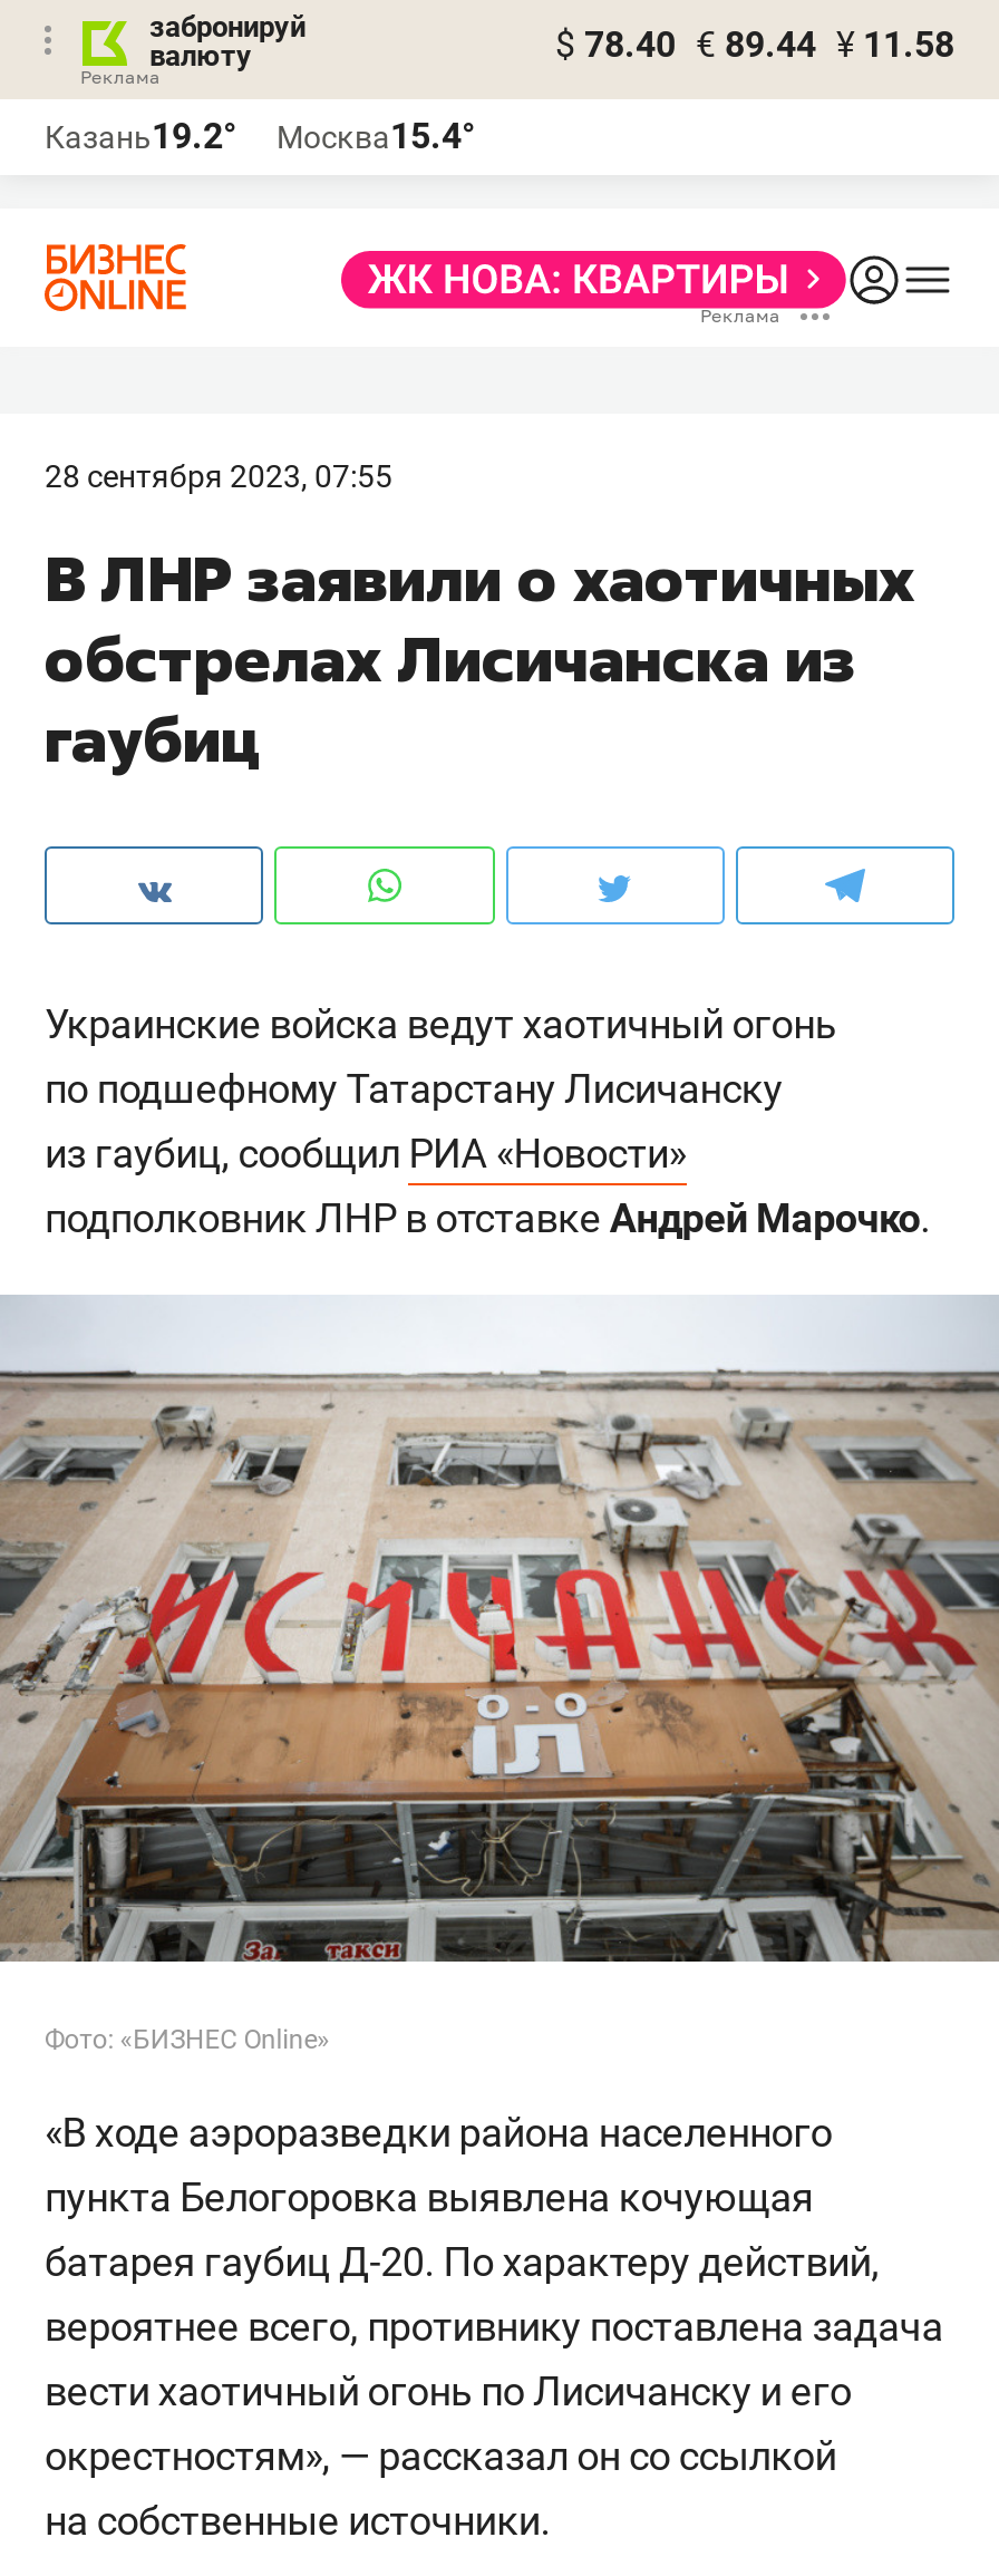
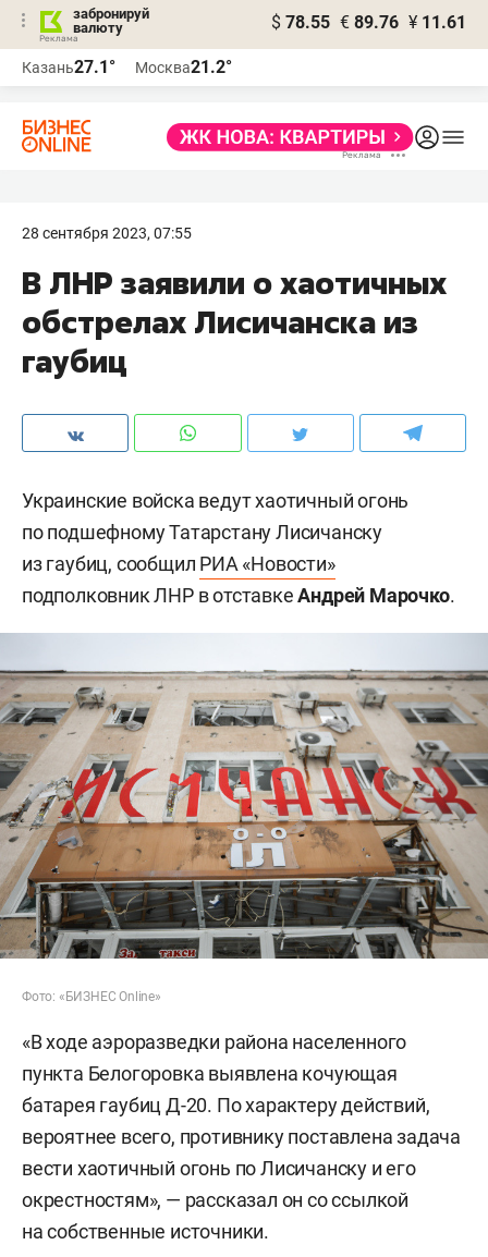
[555,23,954,66] $ 78.40 € 89.44 ¥ 11.58 -> [271,12,466,33] $ 78.55 € 89.76 ¥ 11.61
[45,115,236,157] Казань19.2° -> [22,57,115,77] Казань27.1°
[277,115,475,157] Москва15.4° -> [135,57,232,77] Москва21.2°

